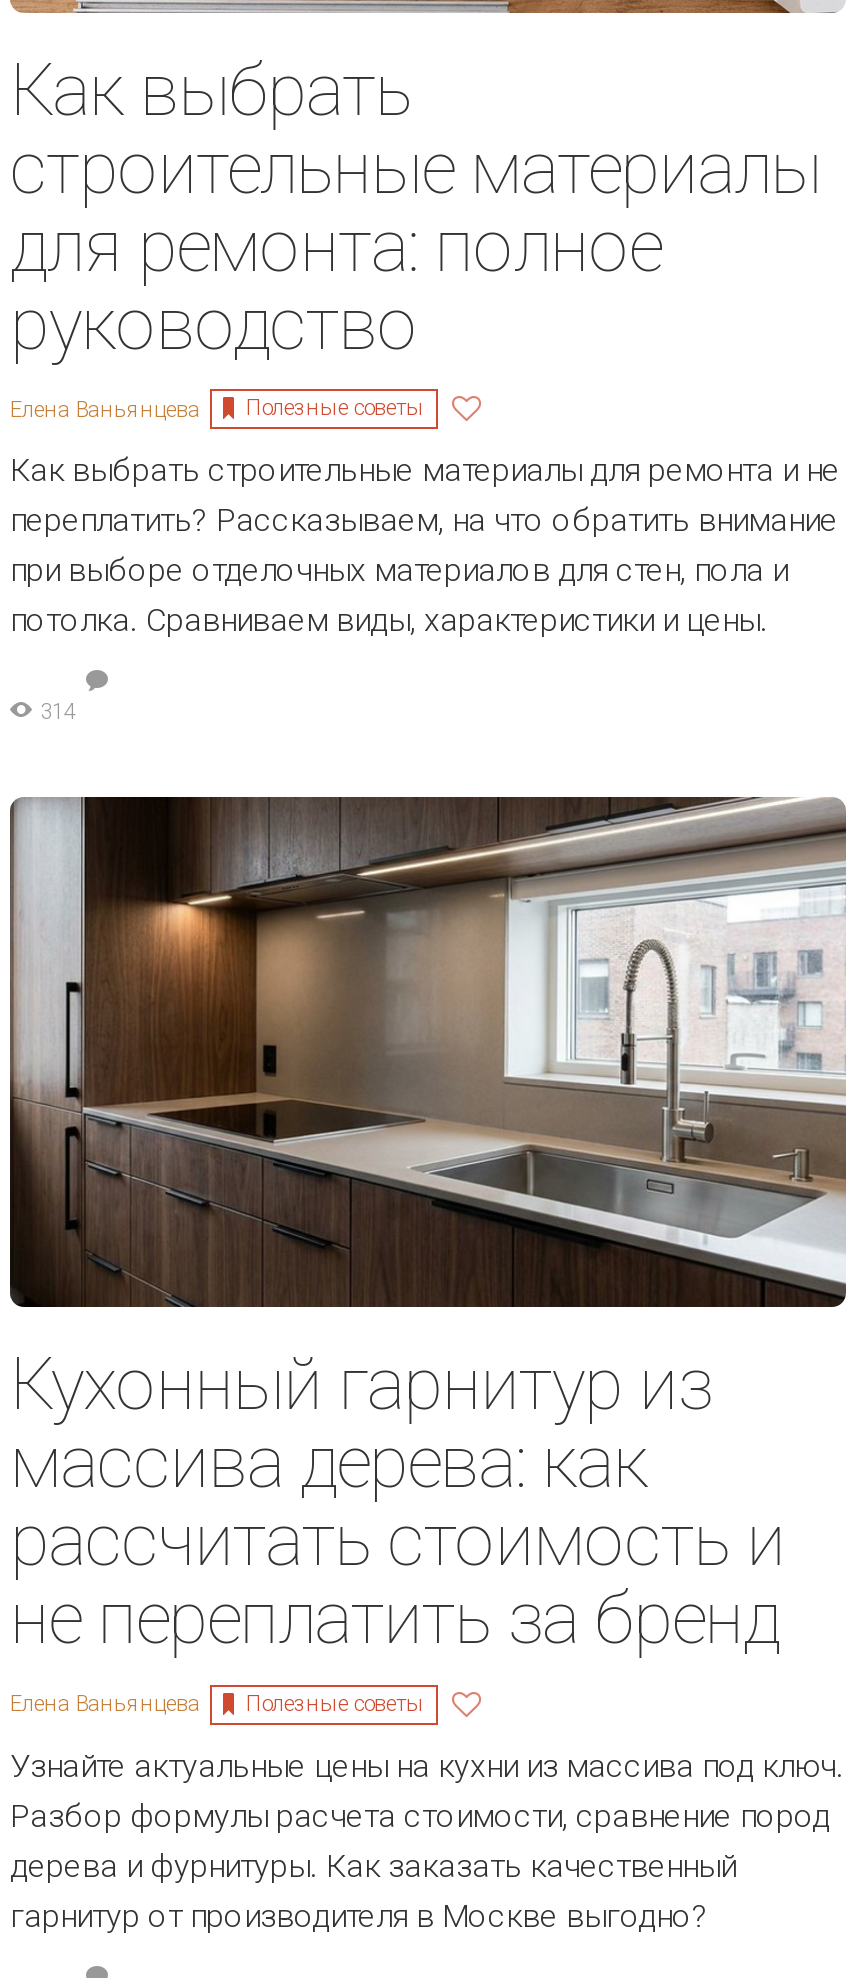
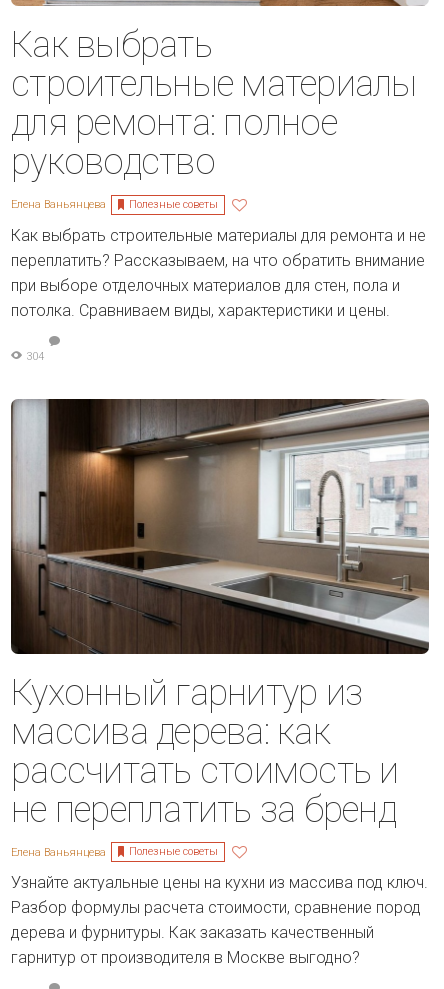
[40,700,76,726] 314 -> [26,350,44,363] 304

